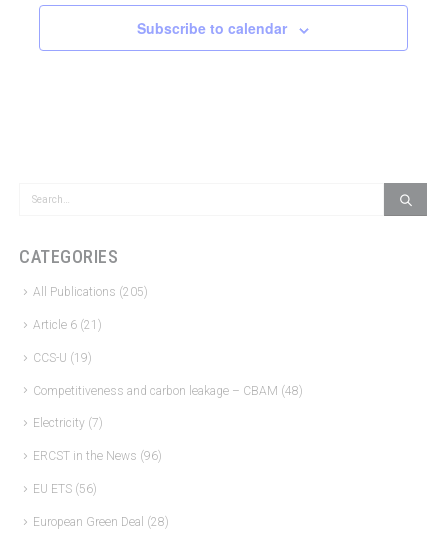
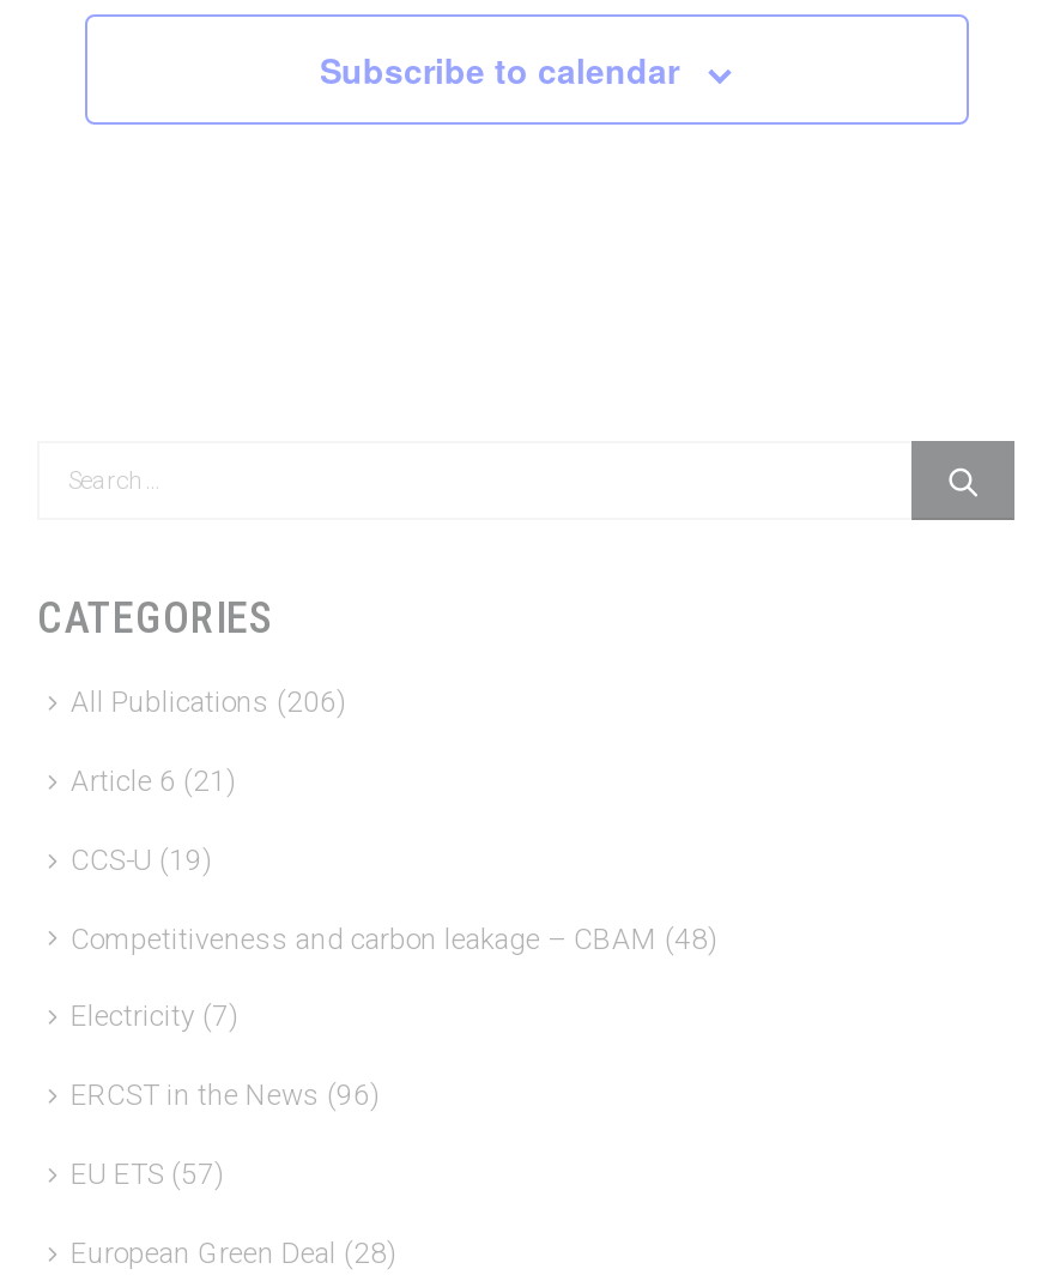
[33,285,148,299] All Publications (205) -> [71,686,346,719] All Publications (206)
[33,482,97,496] EU ETS (56) -> [71,1158,224,1191] EU ETS (57)

